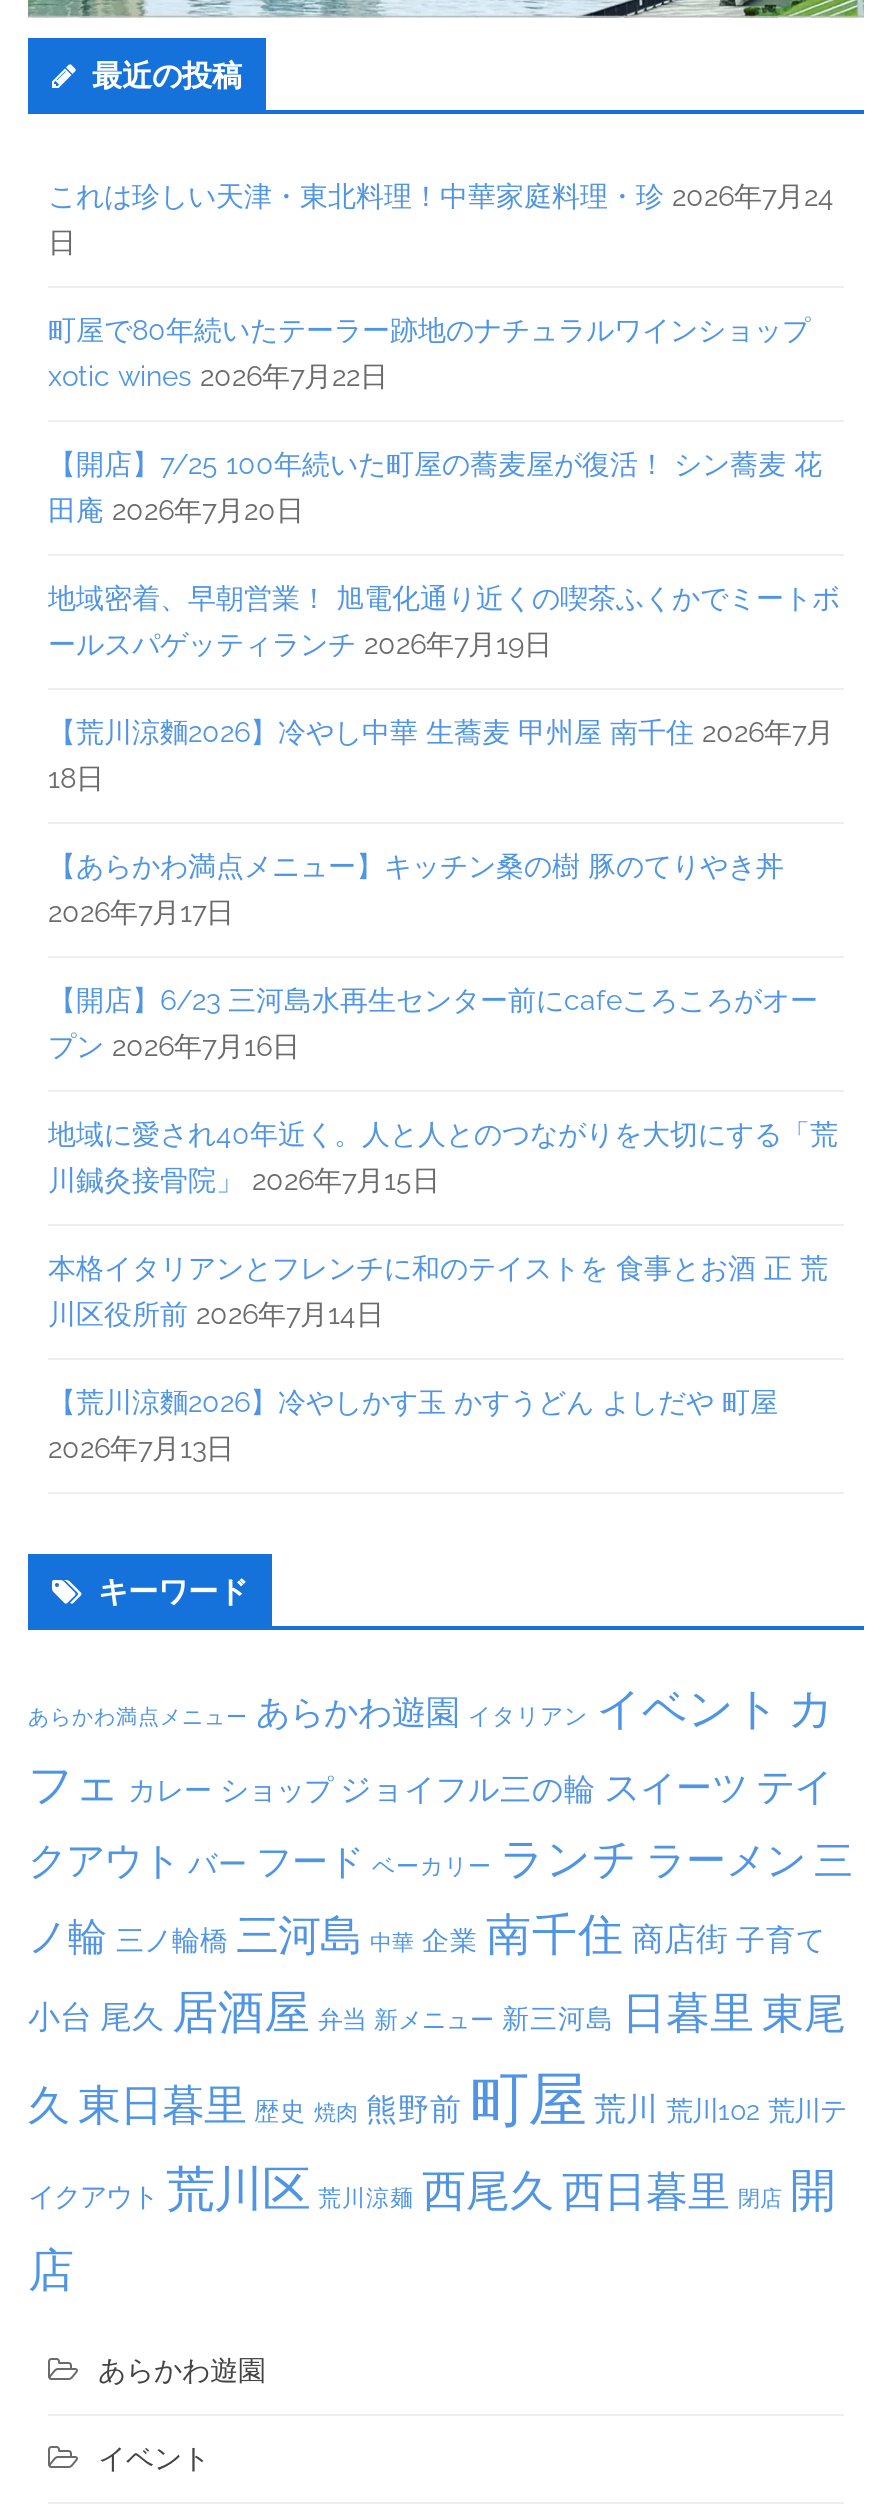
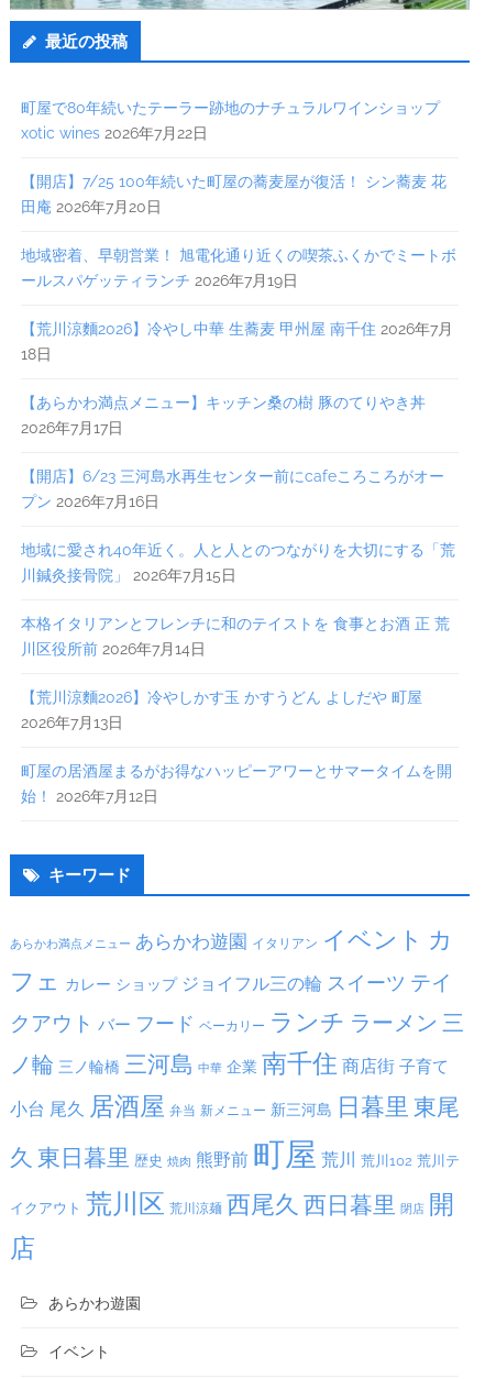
[48,181,834,259] これは珍しい天津・東北料理！中華家庭料理・珍 2026年7月24 | 日 -> none
moved [48,361,840,1465] -> [21,125,456,732]: xotic wines 2026年7月22日 | 田庵 2026年7月20日 | 地域密着、早朝営業！ 旭電化通り近くの喫茶ふくかでミートボ | ... | 【荒川涼麵2026】冷やしかす玉 かすうどん よしだや 町屋 | 2026年7月13日
none -> [21,762,452,805] 町屋の居酒屋まるがお得なハッピーアワーとサマータイムを開 | 始！ 2026年7月12日

